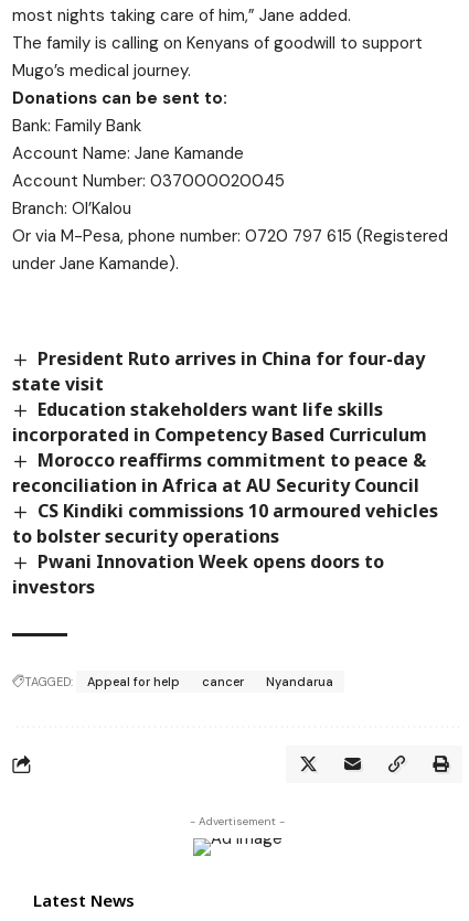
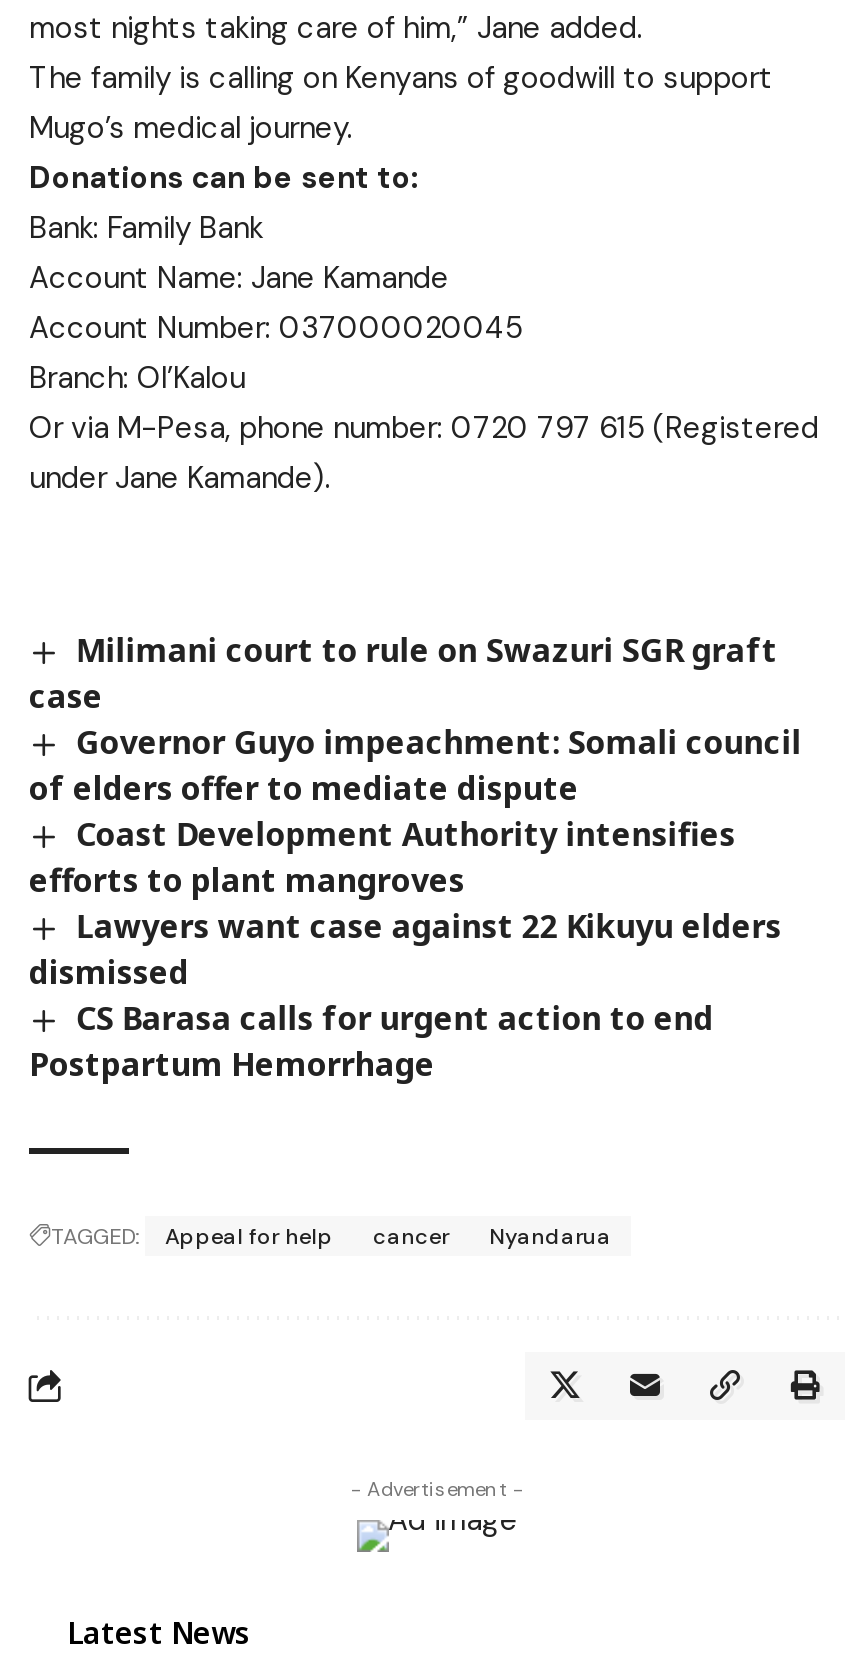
[12,346,439,599] President Ruto arrives in China for four-day | state visit | Education stakeholders want life skills | incorporated in Competency Based Curriculum | Morocco reaffirms commitment to peace & | reconciliation in Africa at AU Security Council | CS Kindiki commissions 10 armoured vehicles | to bolster security operations | Pwani Innovation Week opens doors to | investors -> [29,627,802,1086] Milimani court to rule on Swazuri SGR graft | case | Governor Guyo impeachment: Somali council | of elders offer to mediate dispute | Coast Development Authority intensifies | efforts to plant mangroves | Lawyers want case against 22 Kikuyu elders | dismissed | CS Barasa calls for urgent action to end | Postpartum Hemorrhage

